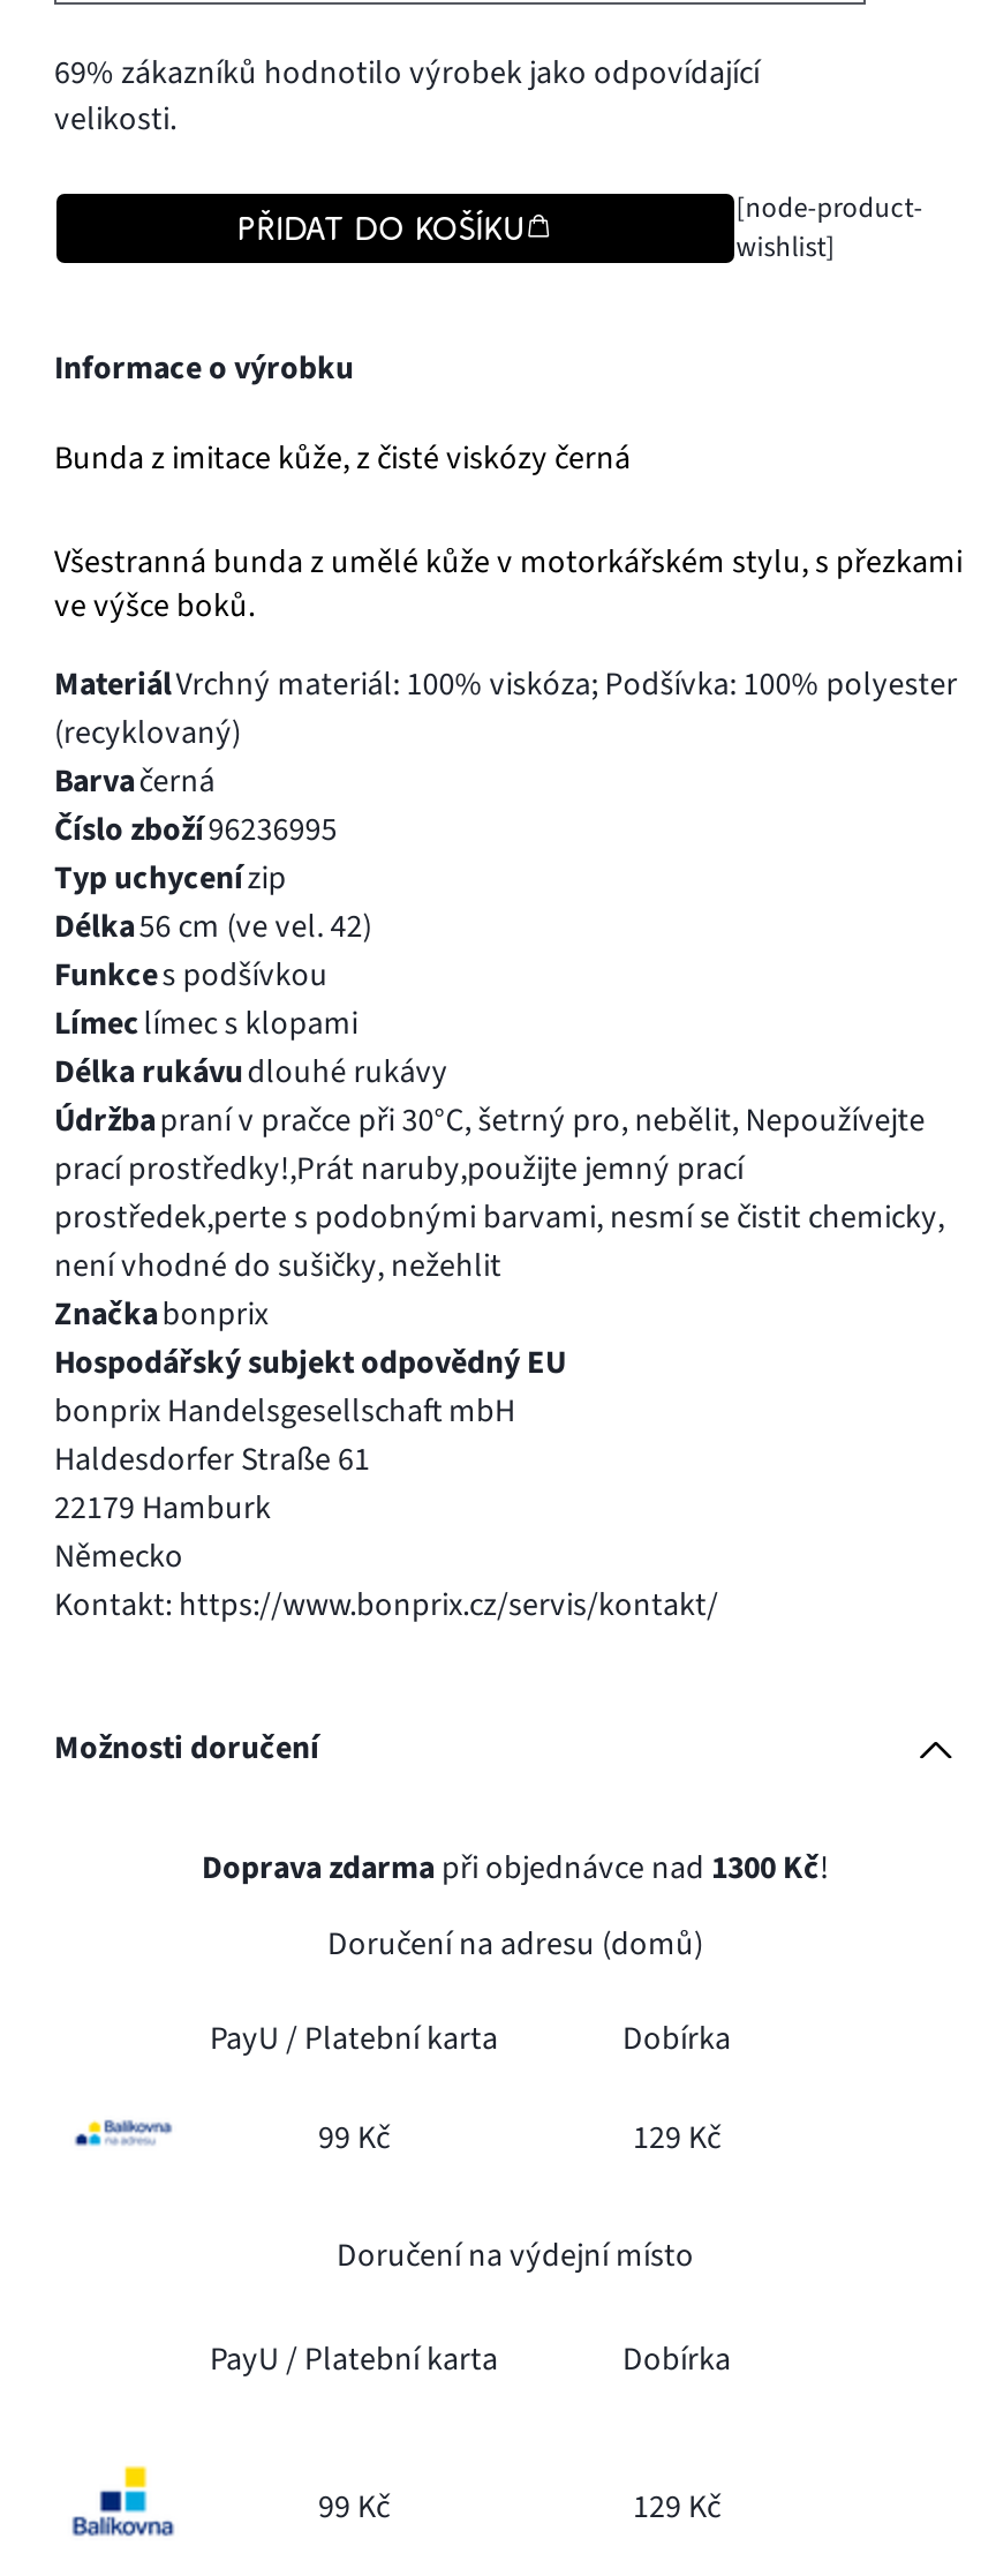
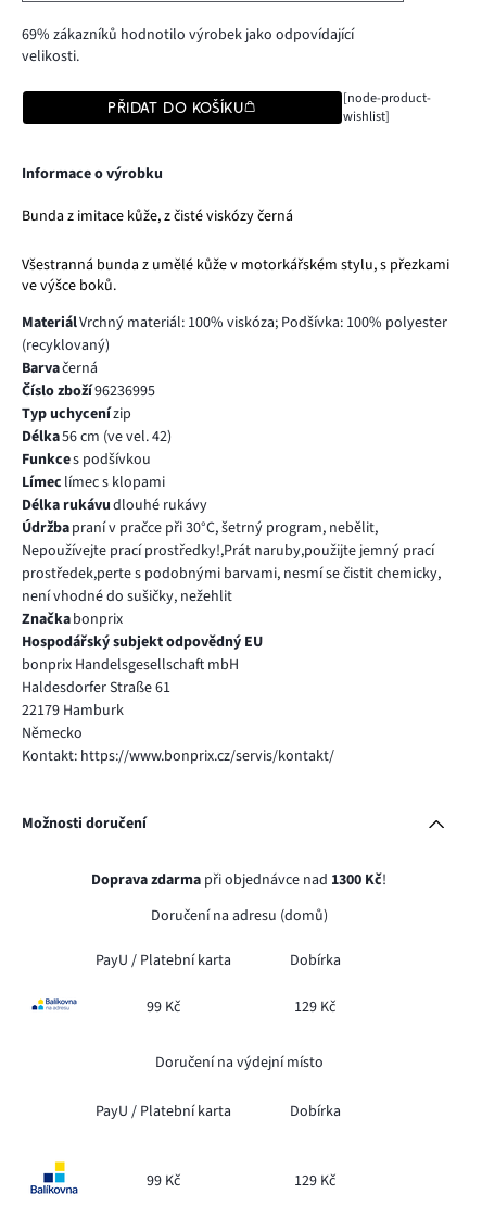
[54,1098,925,1193] Údržba praní v pračce při 30°C, šetrný pro, nebělit, Nepoužívejte | prací prostředky!,Prát naruby,použijte jemný prací -> [22,517,434,562] Údržba praní v pračce při 30°C, šetrný program, nebělit, | Nepoužívejte prací prostředky!,Prát naruby,použijte jemný prací

